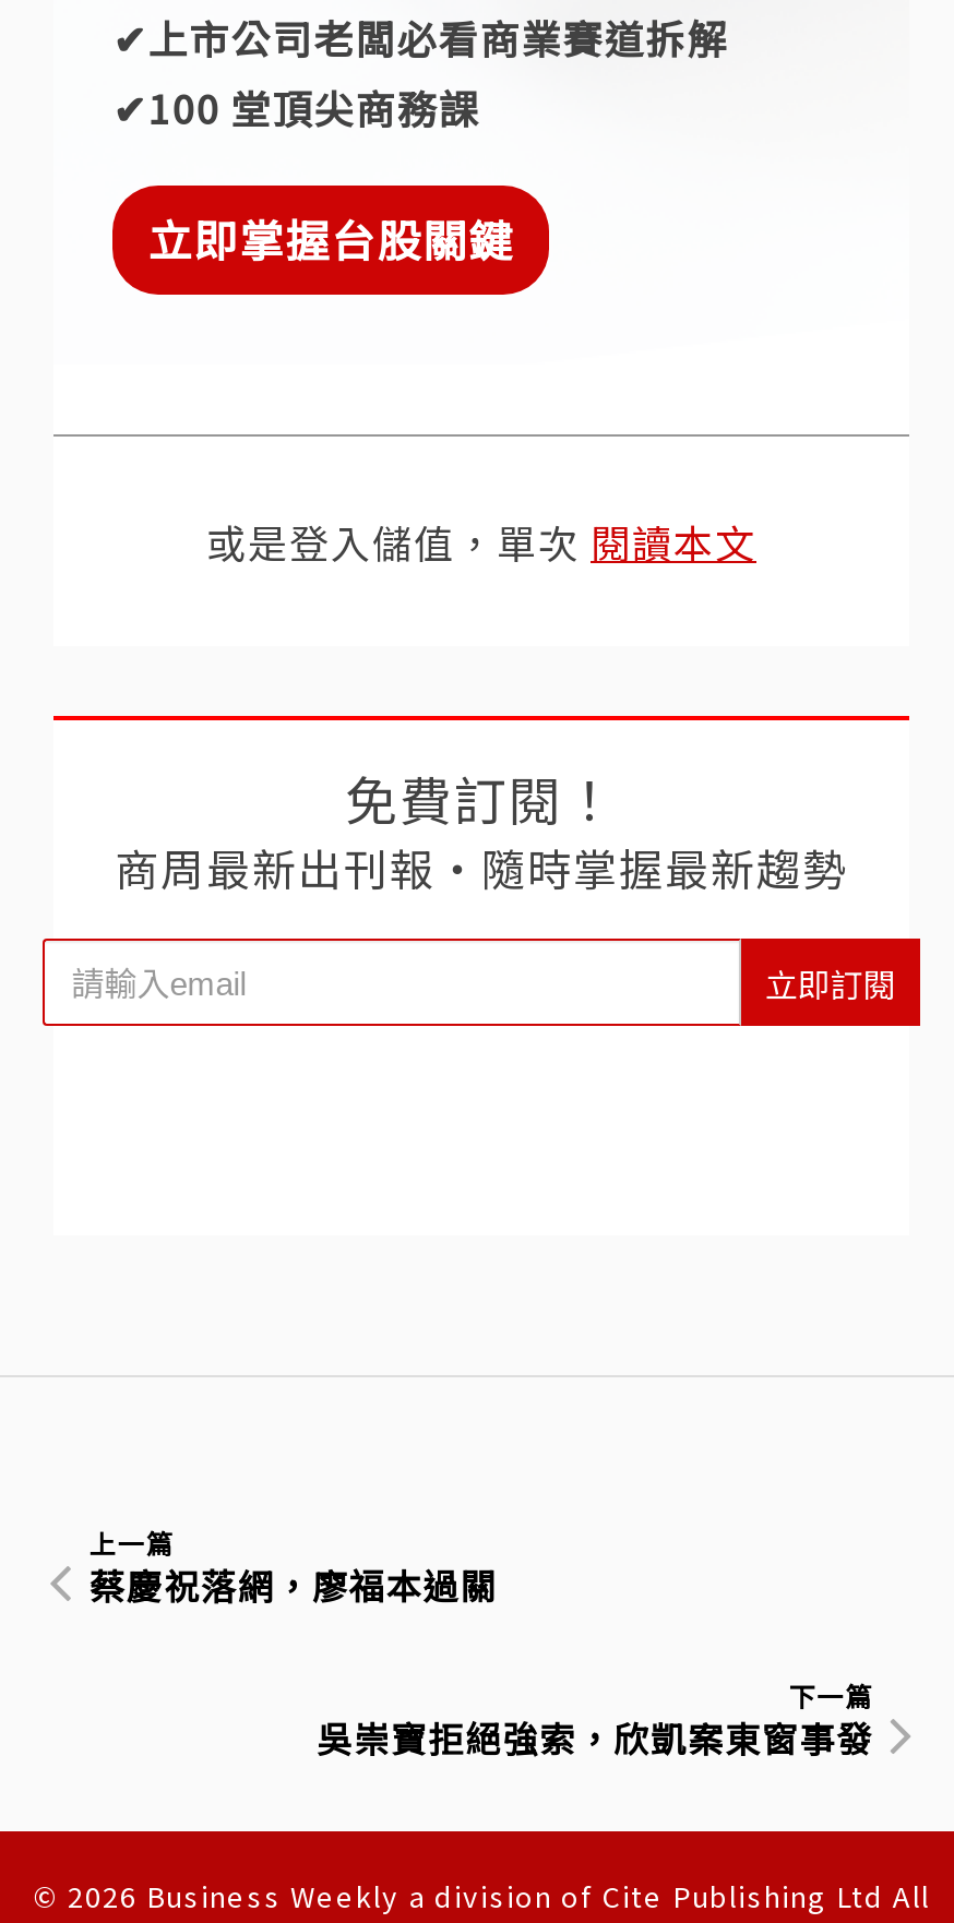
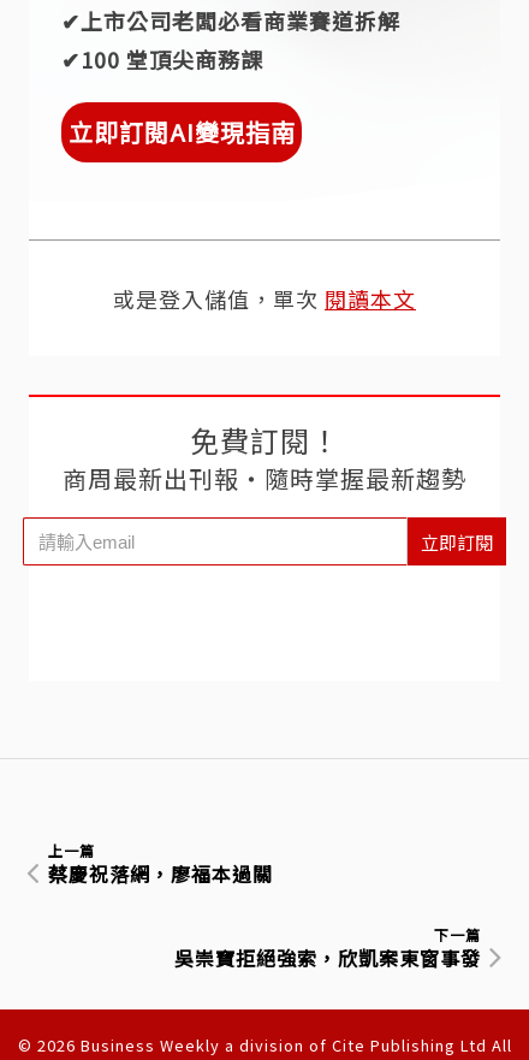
[148,208,515,271] 立即掌握台股關鍵 -> [68,114,295,149] 立即訂閱AI變現指南

